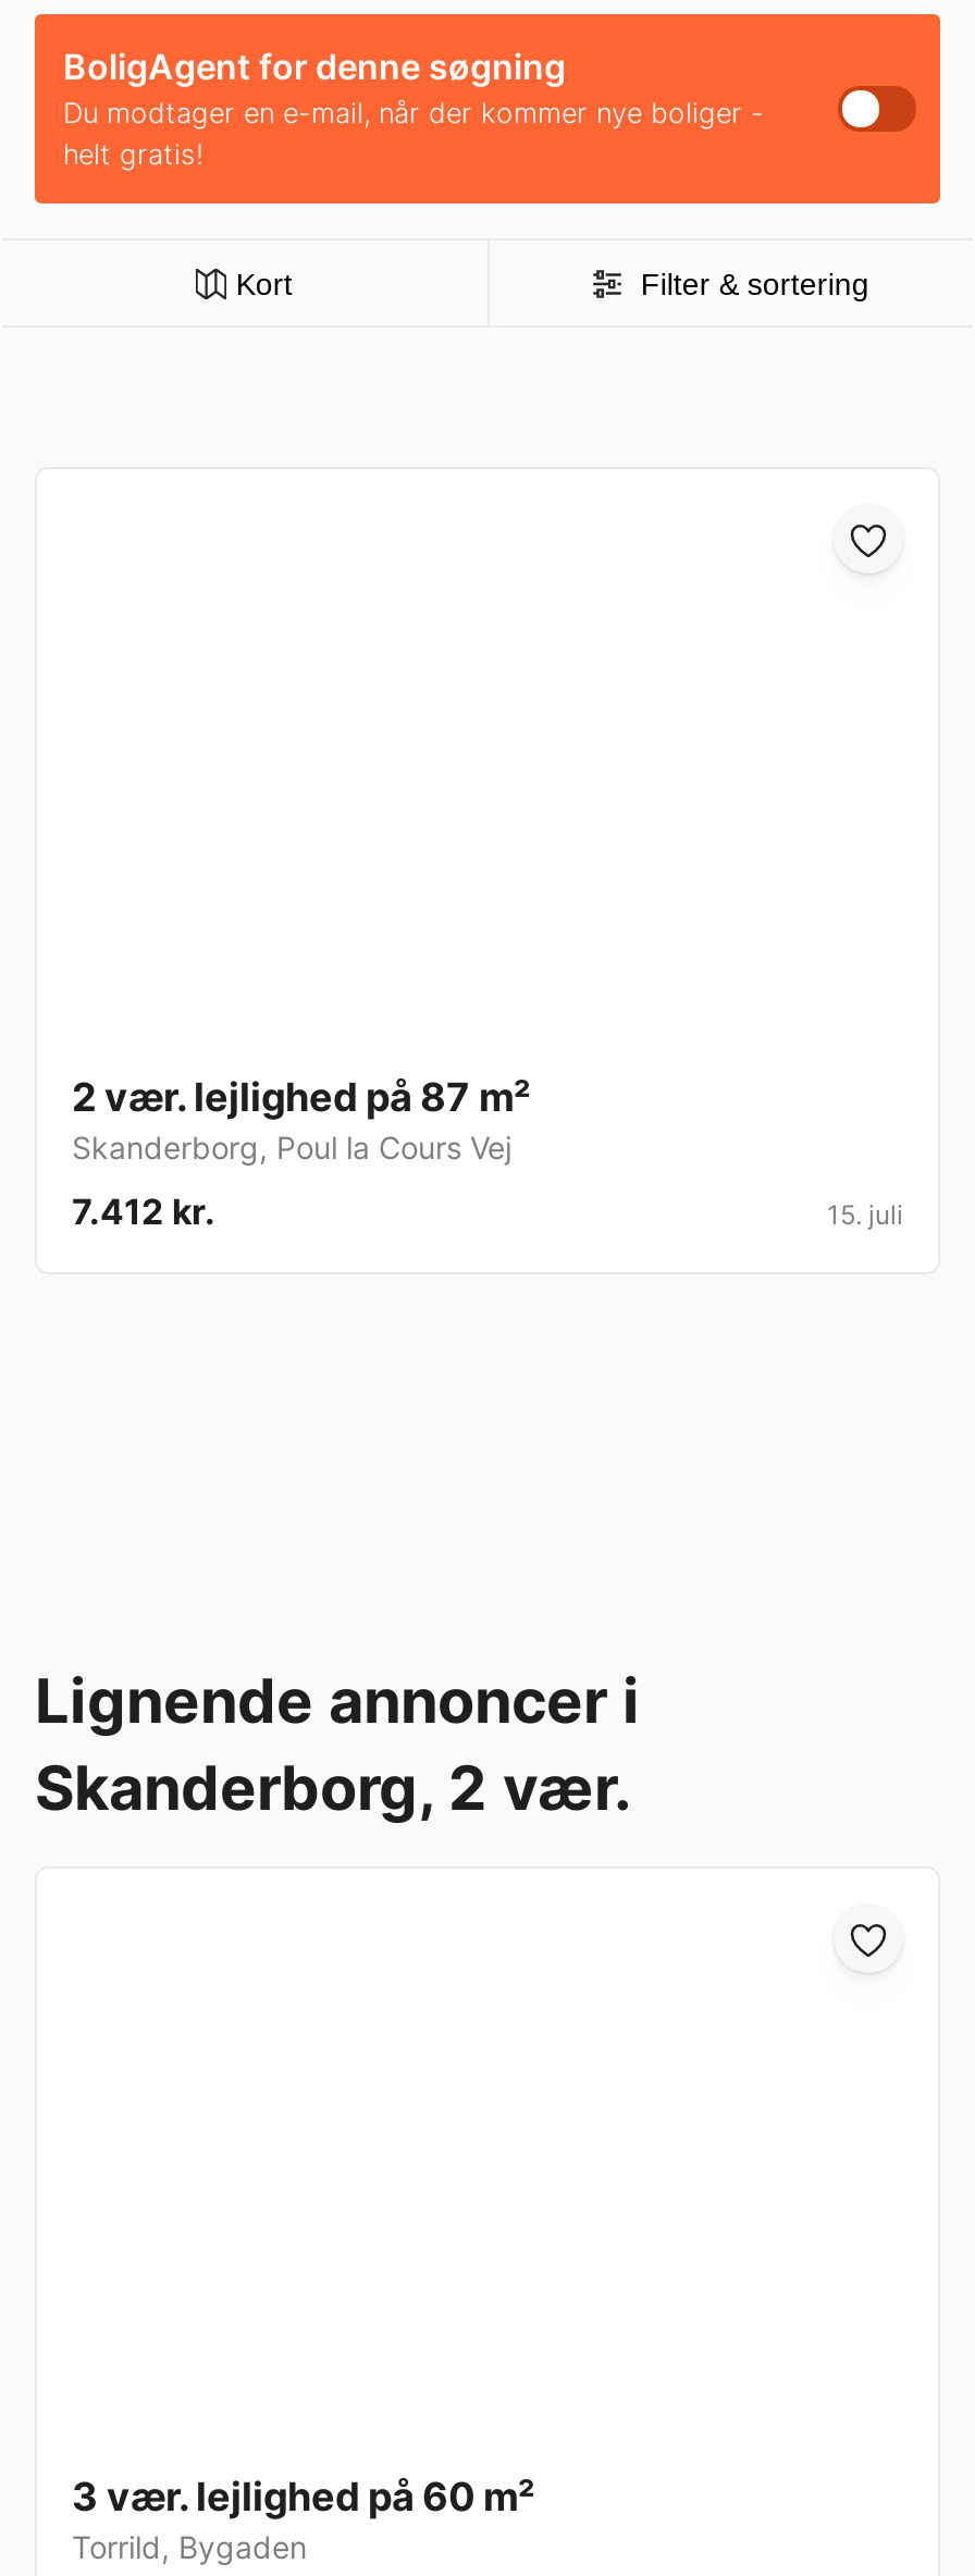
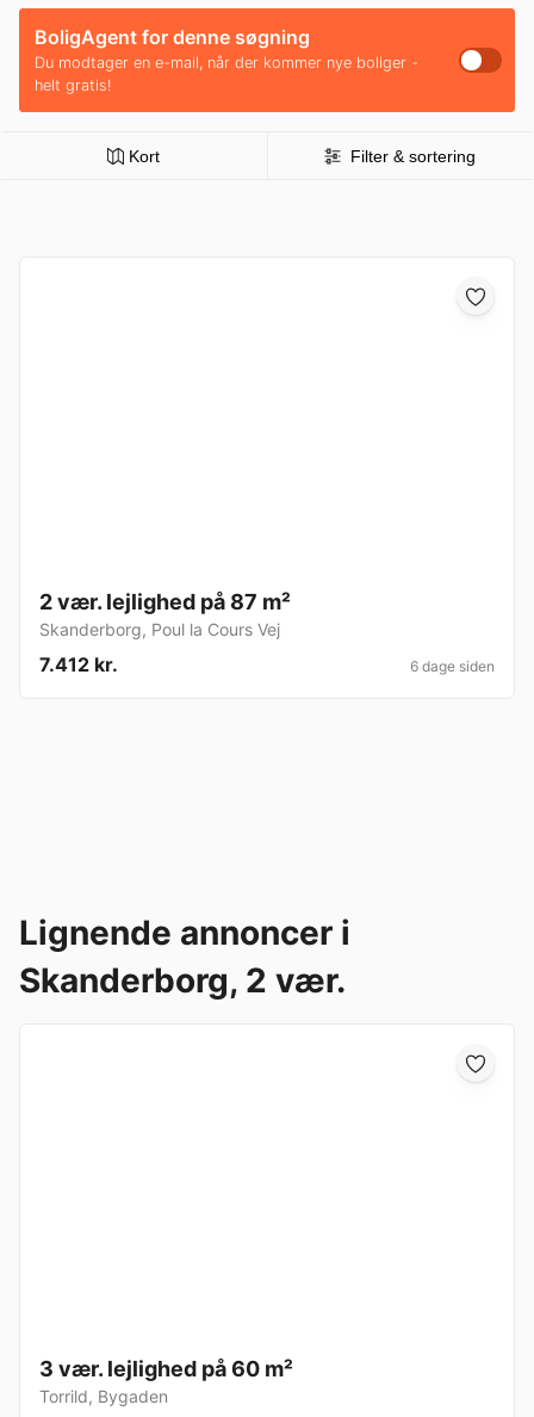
[827,1199,903,1232] 15. juli -> [410,658,495,676] 6 dage siden

